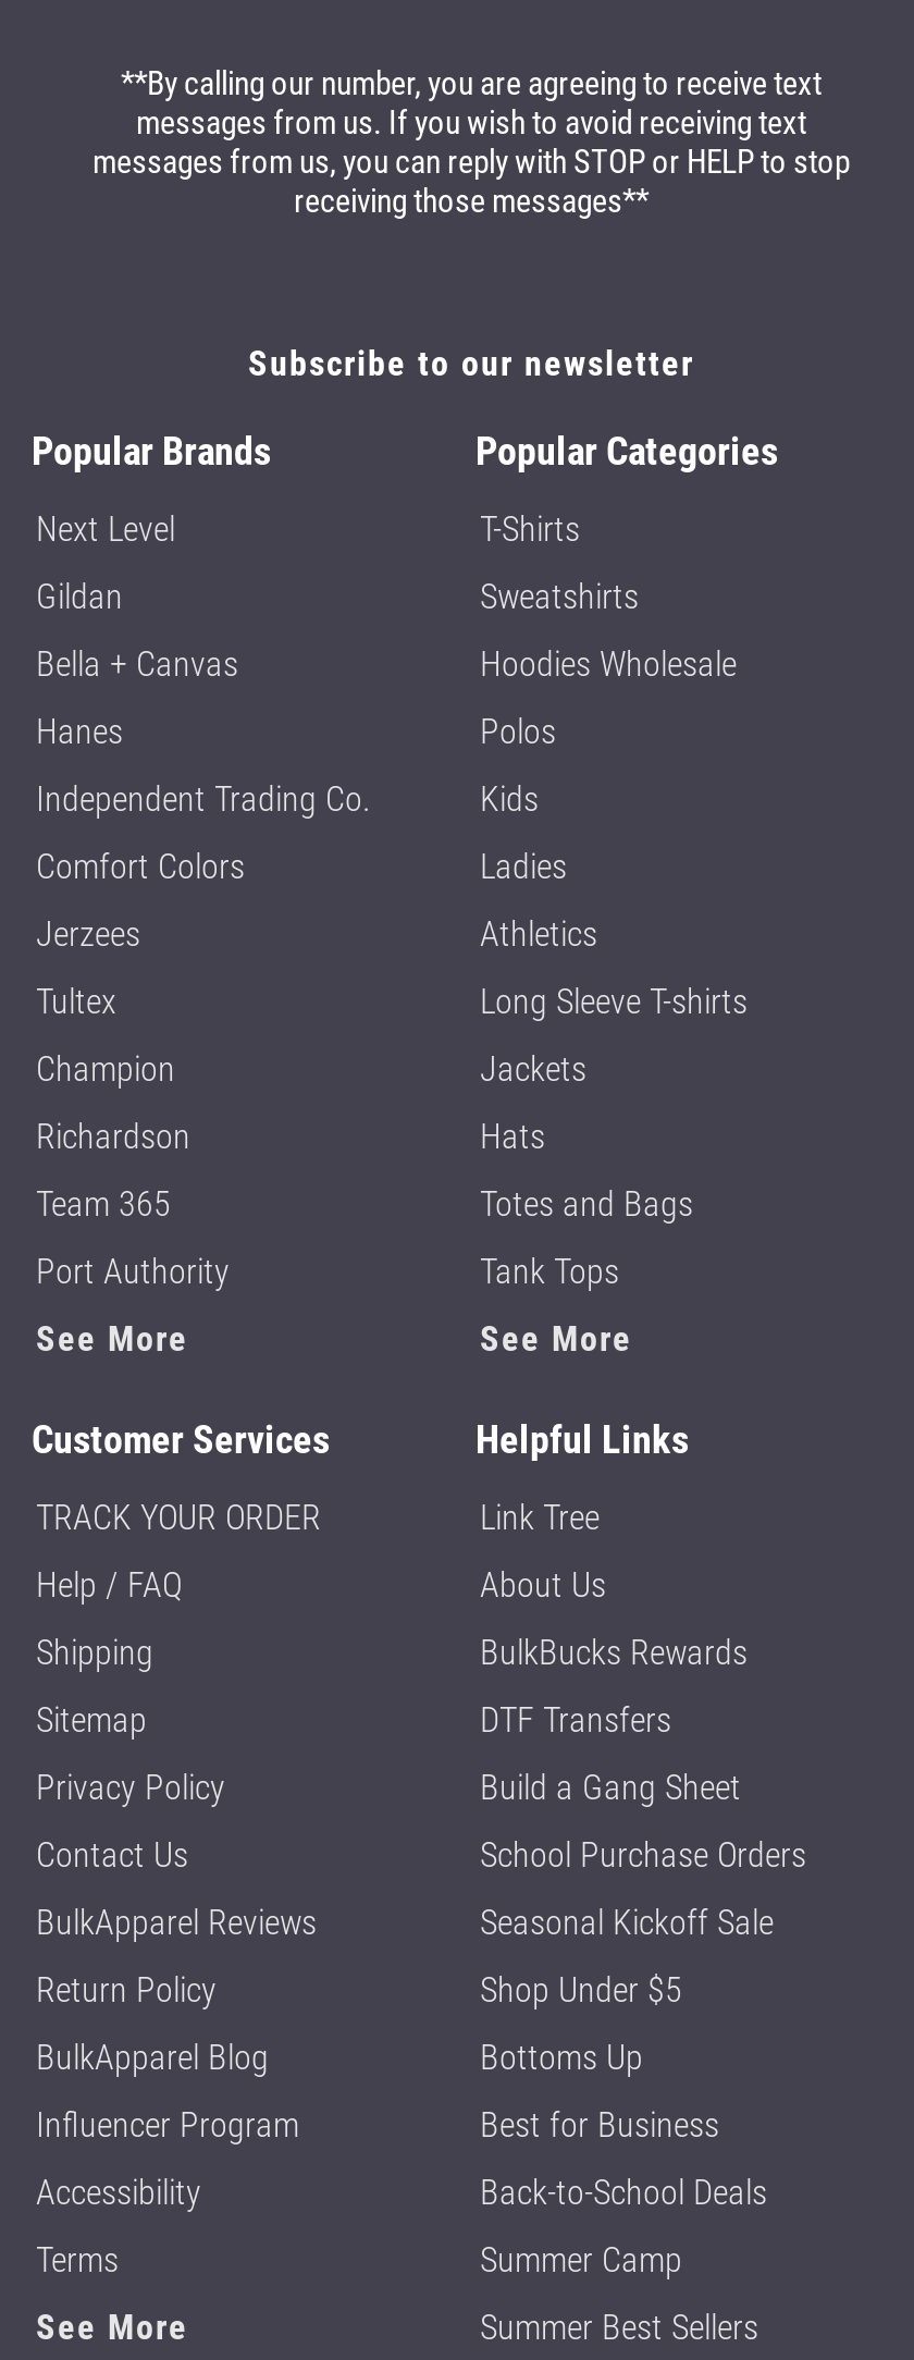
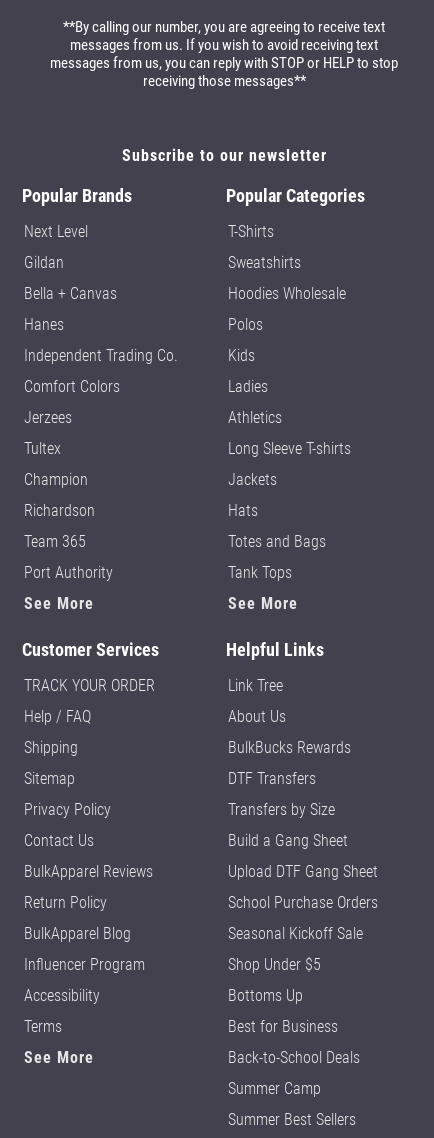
none -> [228,800,335,819] Transfers by Size
none -> [228,862,378,881] Upload DTF Gang Sheet

